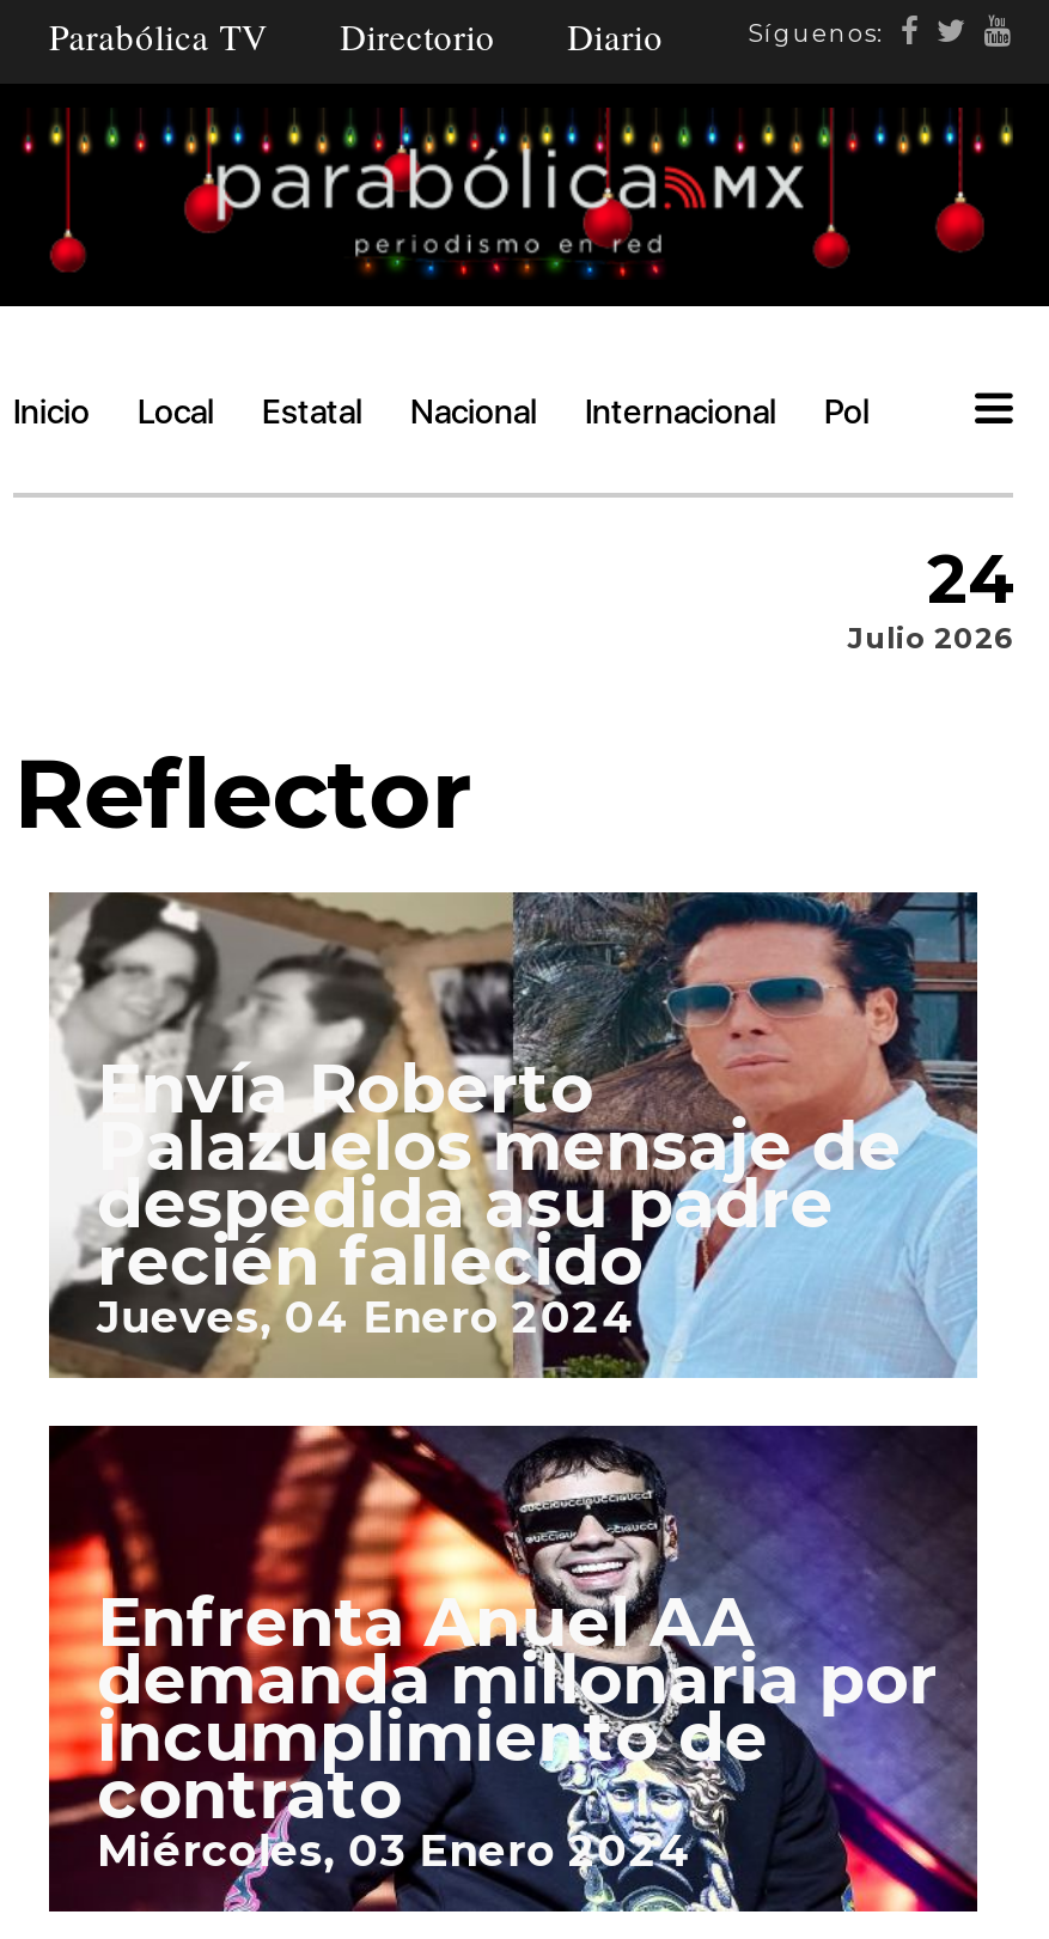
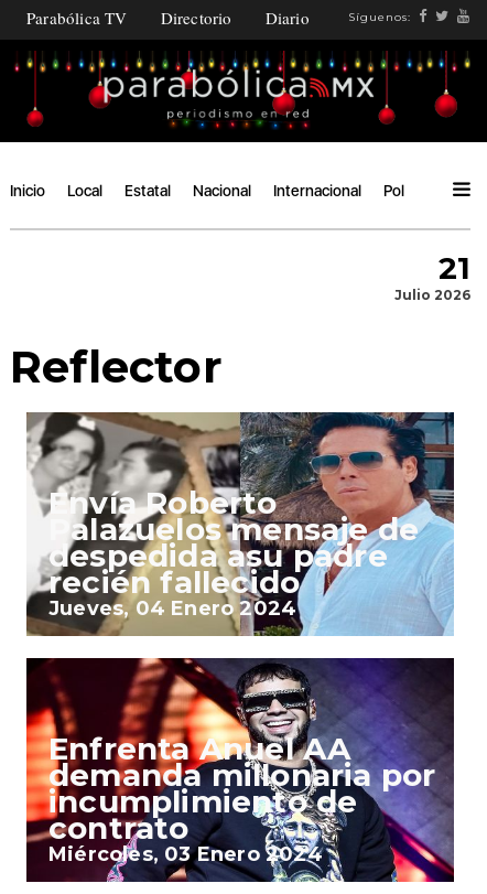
[927,537,1013,619] 24 -> [439,249,470,286] 21

